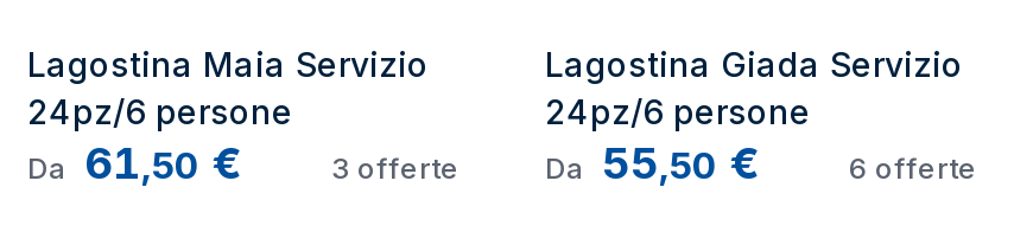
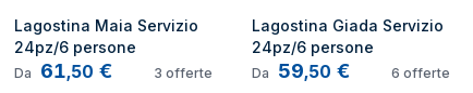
[545,136,759,188] Da 55,50 € -> [252,58,350,82] Da 59,50 €

